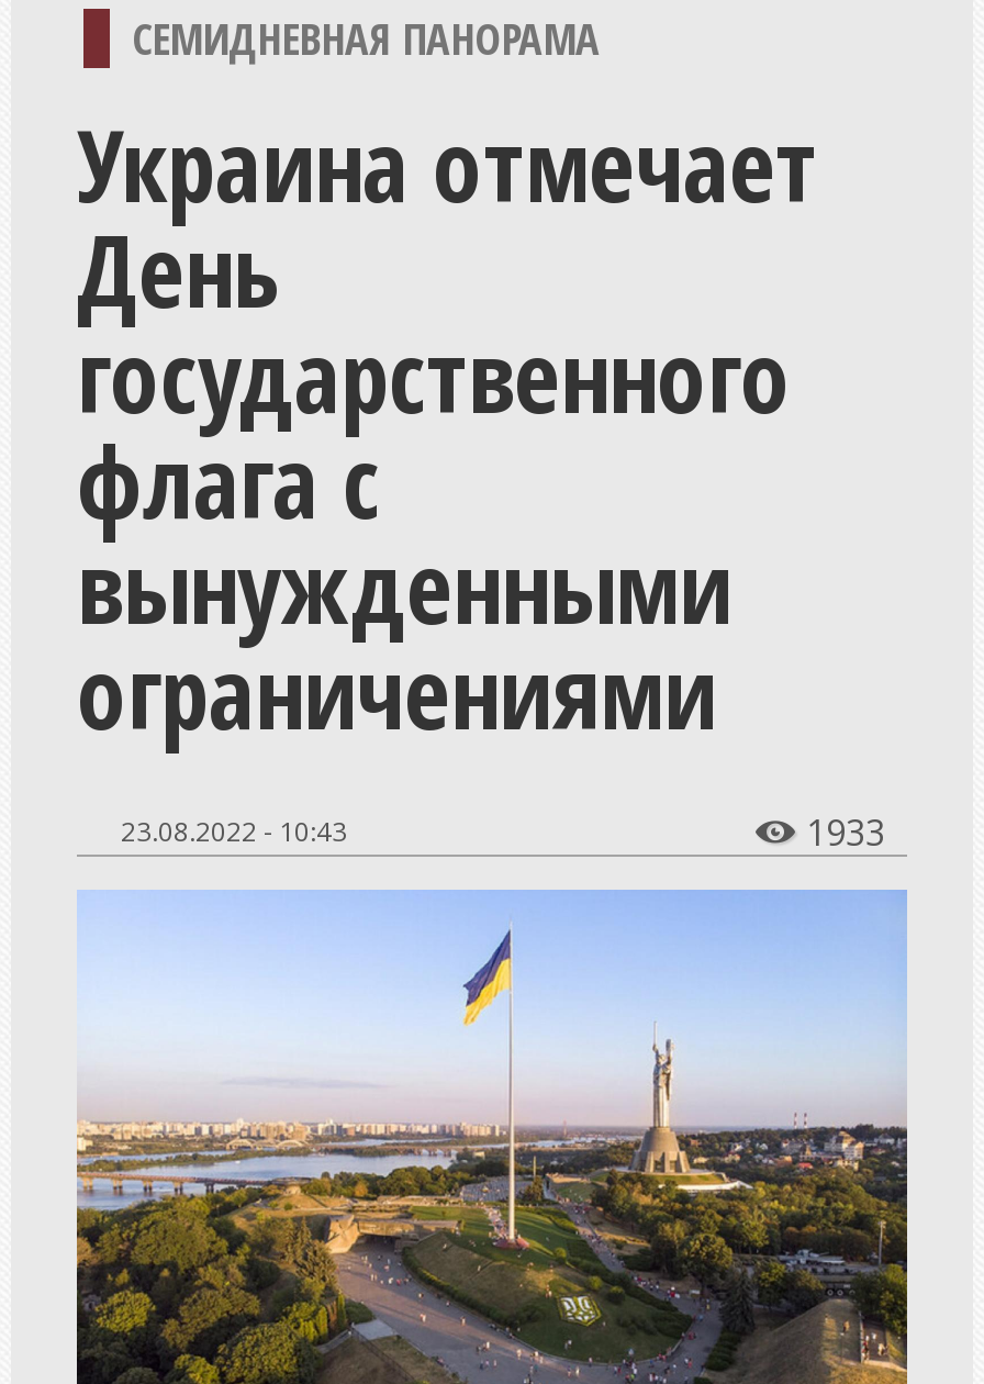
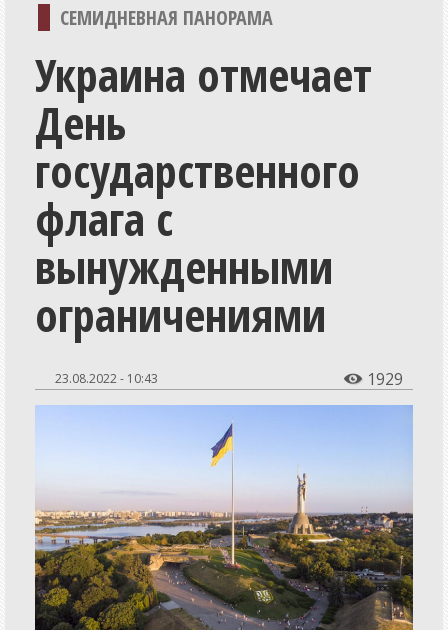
[806,808,885,857] 1933 -> [367,368,403,390] 1929

